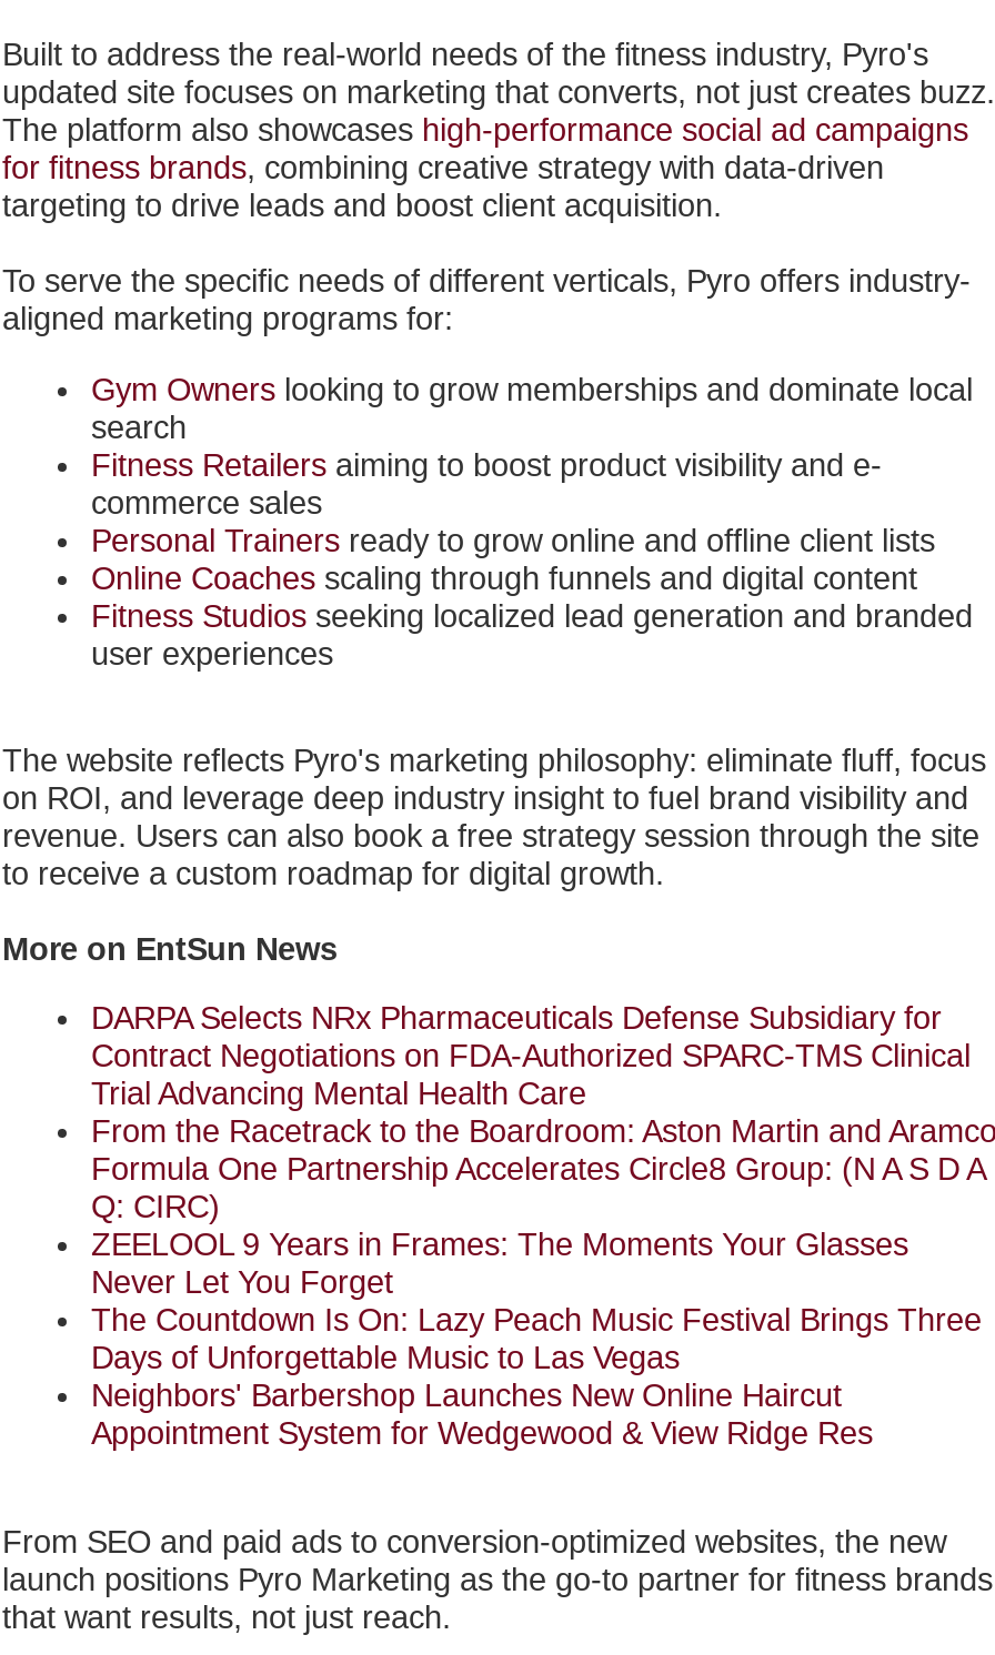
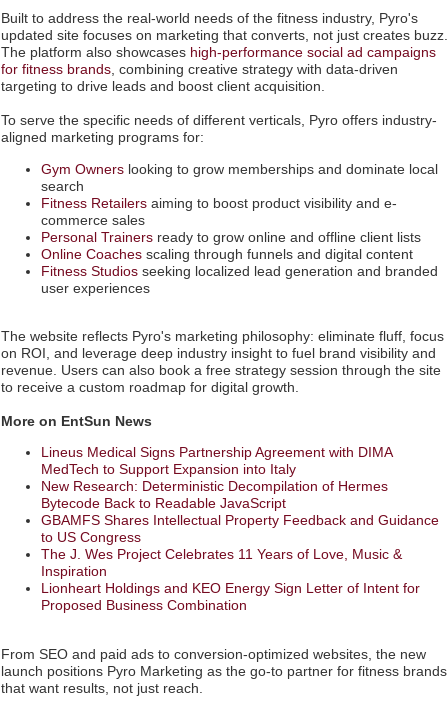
[91,1001,995,1452] DARPA Selects NRx Pharmaceuticals Defense Subsidiary for | Contract Negotiations on FDA-Authorized SPARC-TMS Clinical | Trial Advancing Mental Health Care | From the Racetrack to the Boardroom: Aston Martin and Aramco | Formula One Partnership Accelerates Circle8 Group: (N A S D A | Q: CIRC) | ZEELOOL 9 Years in Frames: The Moments Your Glasses | Never Let You Forget | The Countdown Is On: Lazy Peach Music Festival Brings Three | Days of Unforgettable Music to Las Vegas | Neighbors' Barbershop Launches New Online Haircut | Appointment System for Wedgewood & View Ridge Res -> [41,444,439,613] Lineus Medical Signs Partnership Agreement with DIMA | MedTech to Support Expansion into Italy | New Research: Deterministic Decompilation of Hermes | Bytecode Back to Readable JavaScript | GBAMFS Shares Intellectual Property Feedback and Guidance | to US Congress | The J. Wes Project Celebrates 11 Years of Love, Music & | Inspiration | Lionheart Holdings and KEO Energy Sign Letter of Intent for | Proposed Business Combination

